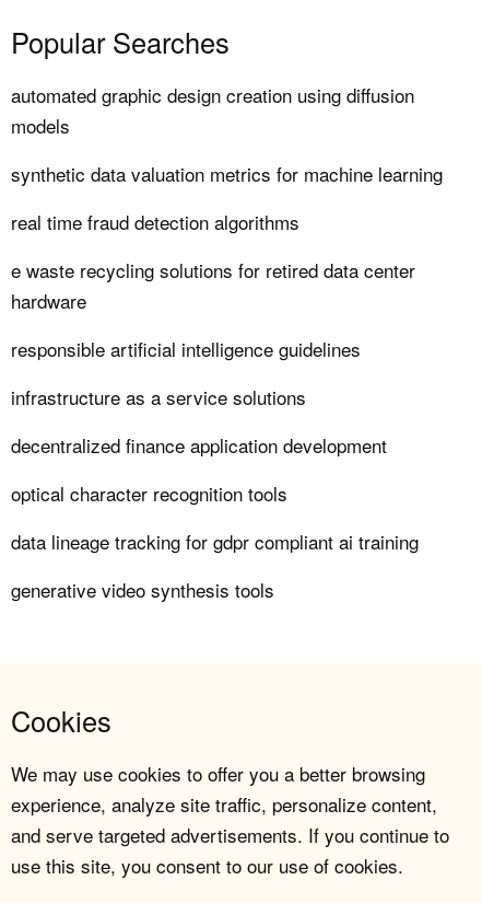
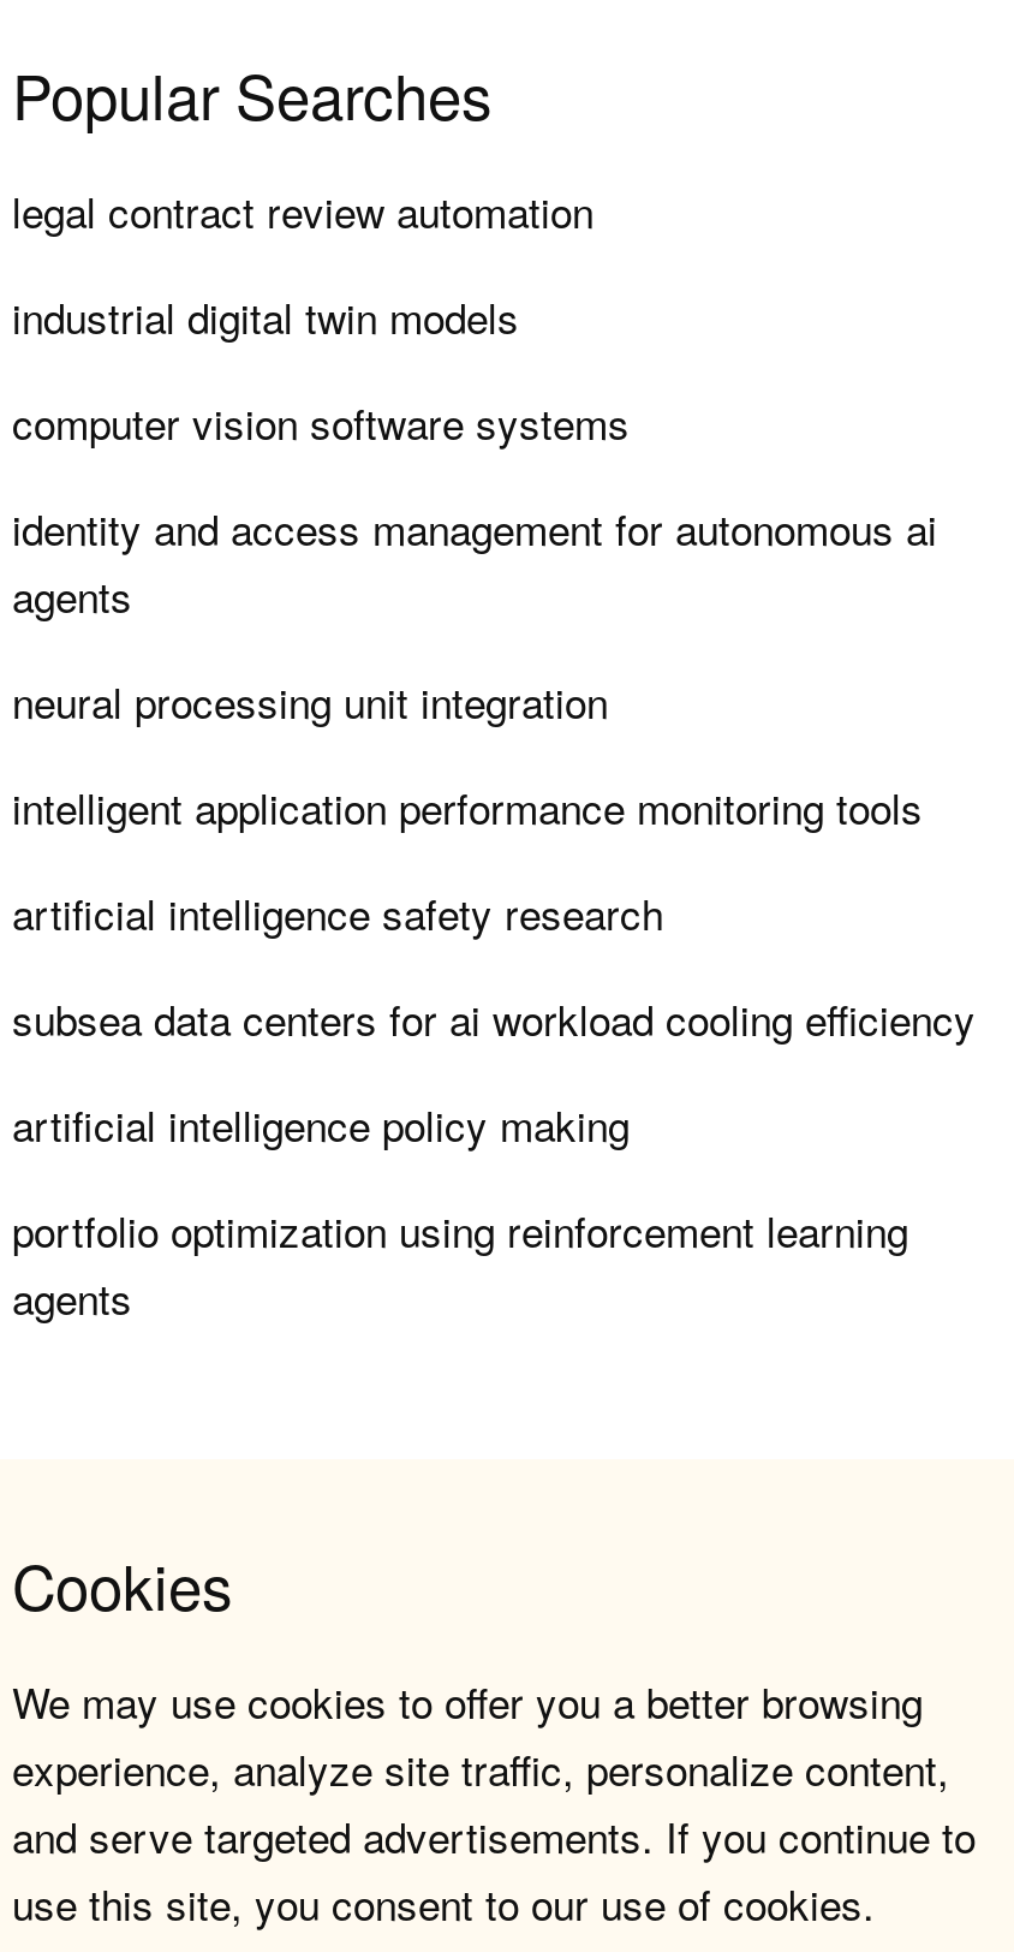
[11,81,414,139] automated graphic design creation using diffusion | models -> [12,181,594,241] legal contract review automation
[11,160,443,187] synthetic data valuation metrics for machine learning -> [12,286,519,346] industrial digital twin models
[11,208,299,235] real time fraud detection algorithms -> [12,392,630,452] computer vision software systems
[11,256,415,314] e waste recycling solutions for retired data center | hardware -> [12,498,937,625] identity and access management for autonomous ai | agents
[11,335,361,362] responsible artificial intelligence guidelines -> [12,671,608,731] neural processing unit integration
[11,383,306,411] infrastructure as a service solutions -> [12,777,923,837] intelligent application performance monitoring tools
[11,431,387,459] decentralized finance application development -> [12,882,663,943] artificial intelligence safety research
[11,480,287,507] optical character recognition tools -> [12,988,976,1048] subsea data centers for ai workload cooling efficiency
[11,528,419,555] data lineage tracking for gdpr compliant ai training -> [12,1094,630,1154] artificial intelligence policy making
[11,576,274,603] generative video synthesis tools -> [12,1200,908,1327] portfolio optimization using reinforcement learning | agents

